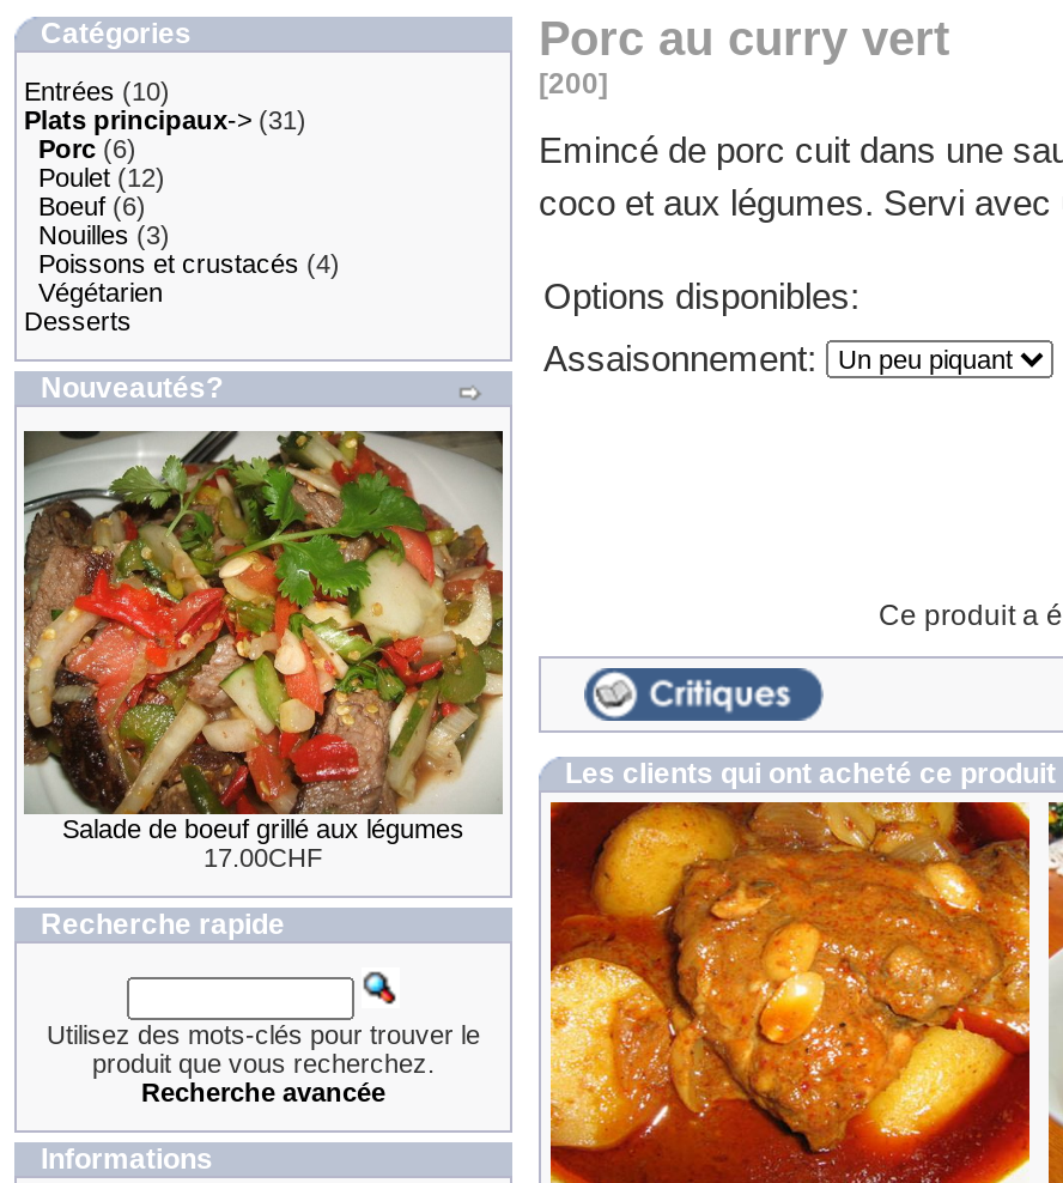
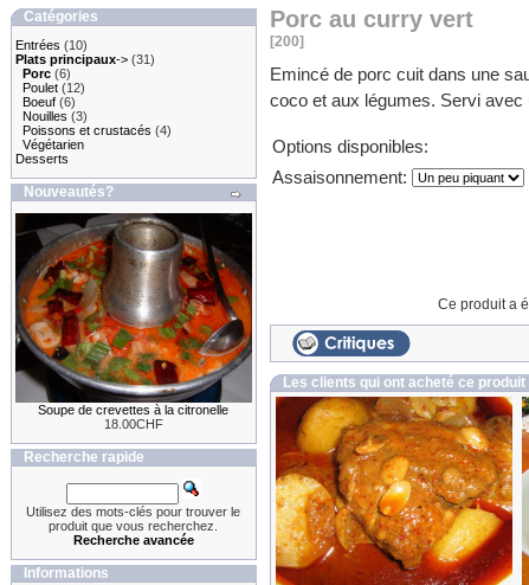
[22,429,505,872] [image] | Salade de boeuf grillé aux légumes | 17.00CHF -> [14,212,253,431] [image] | Soupe de crevettes à la citronelle | 18.00CHF

